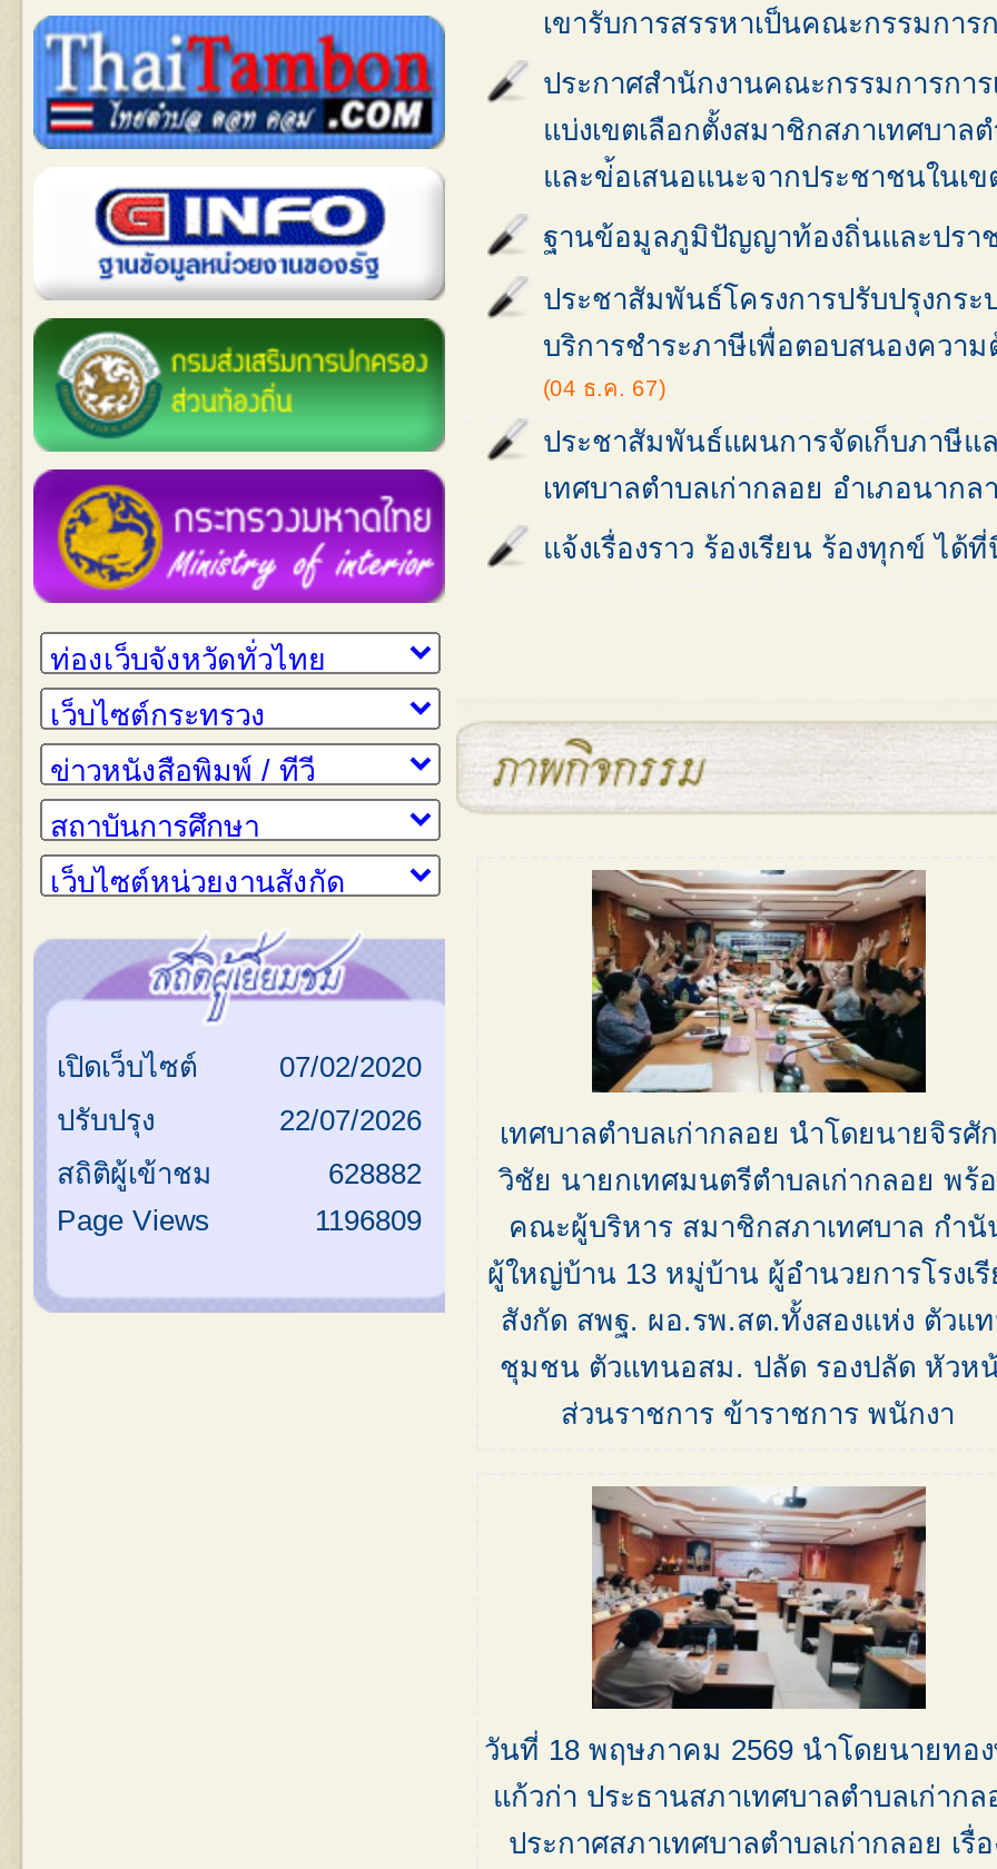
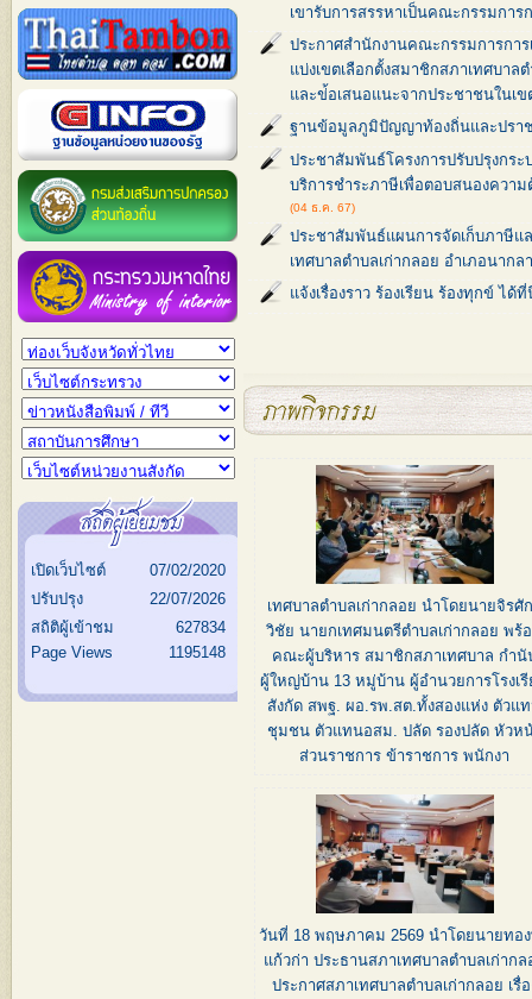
[328,1157,422,1190] 628882 -> [175,618,225,636] 627834
[315,1204,422,1237] 1196809 -> [168,643,225,661] 1195148

